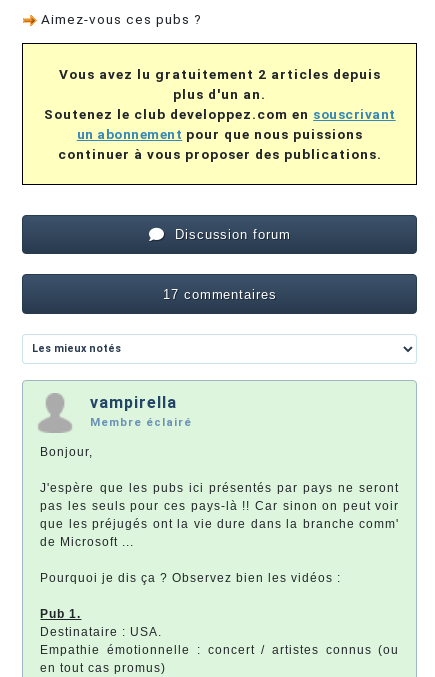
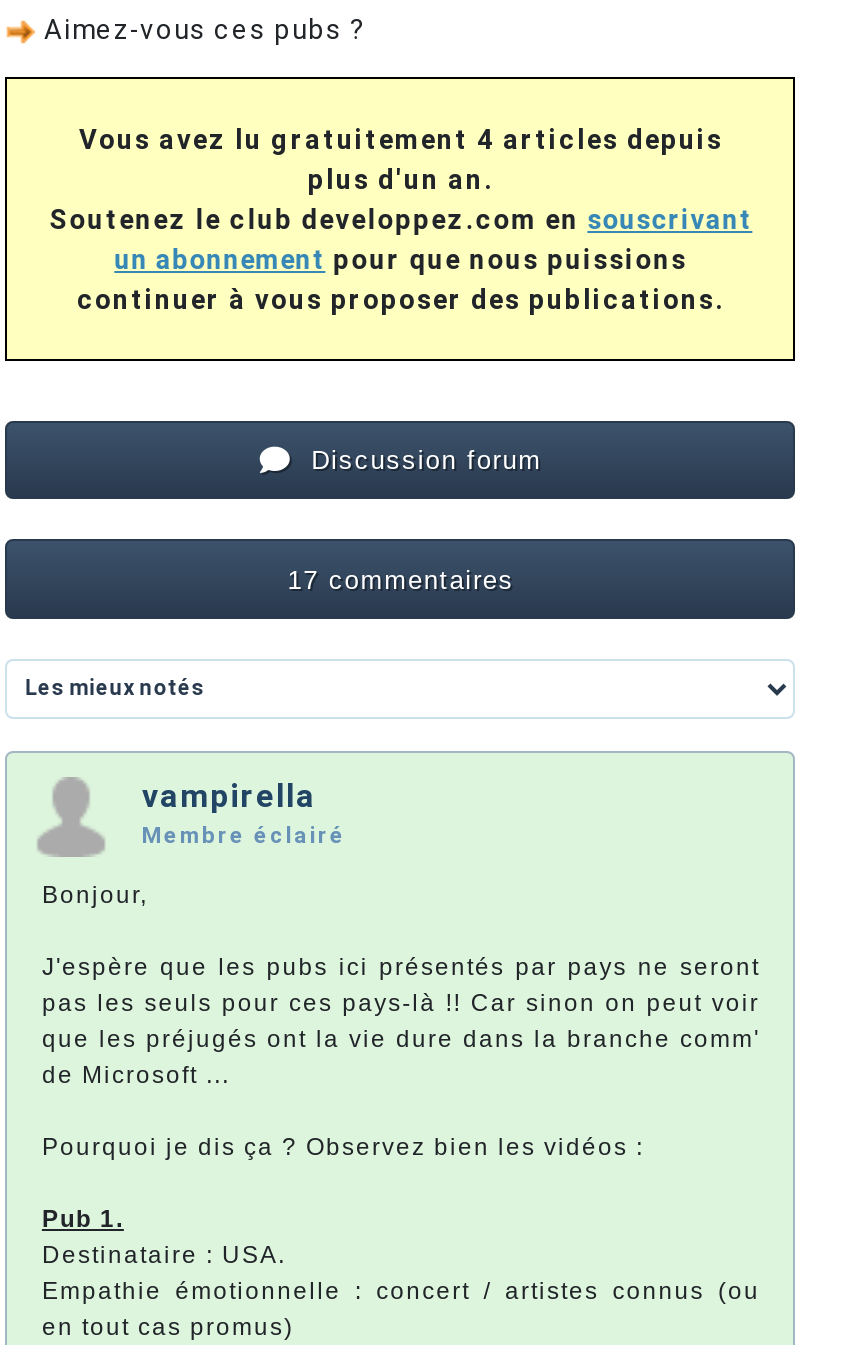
[59,66,381,82] Vous avez lu gratuitement 2 articles depuis -> [79,123,723,155] Vous avez lu gratuitement 4 articles depuis

